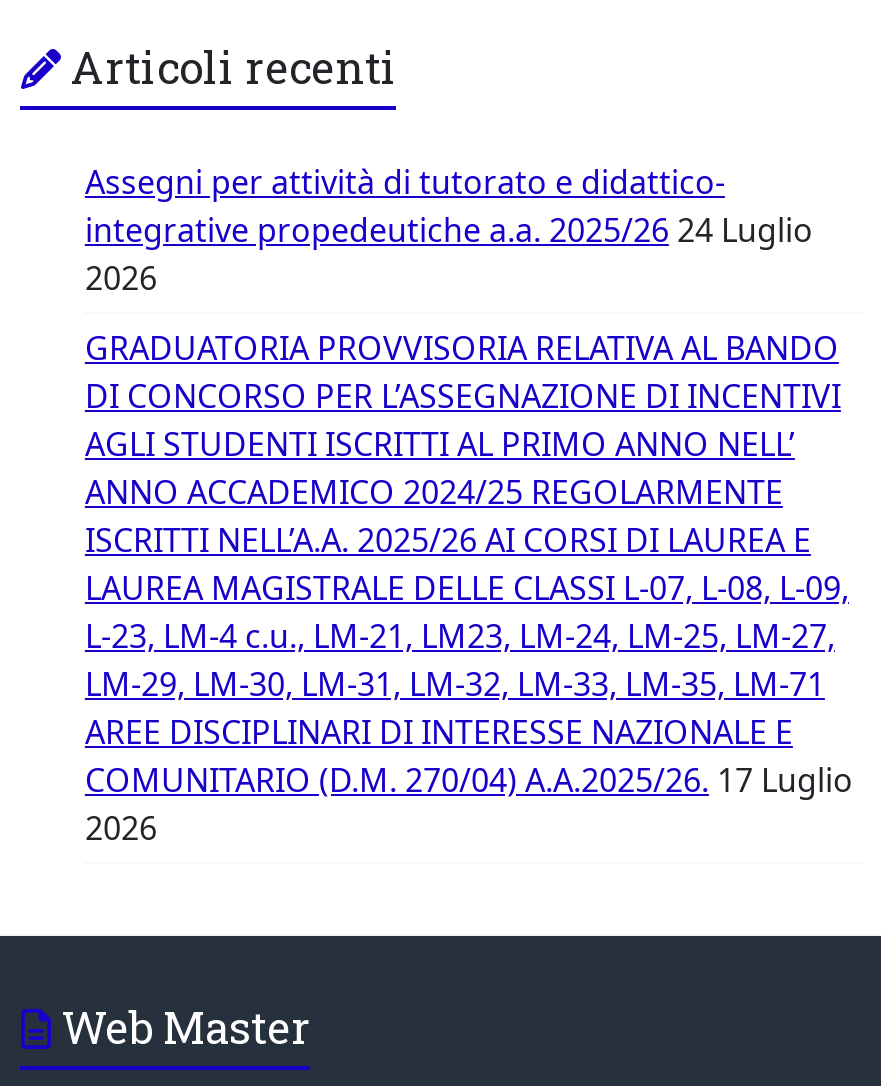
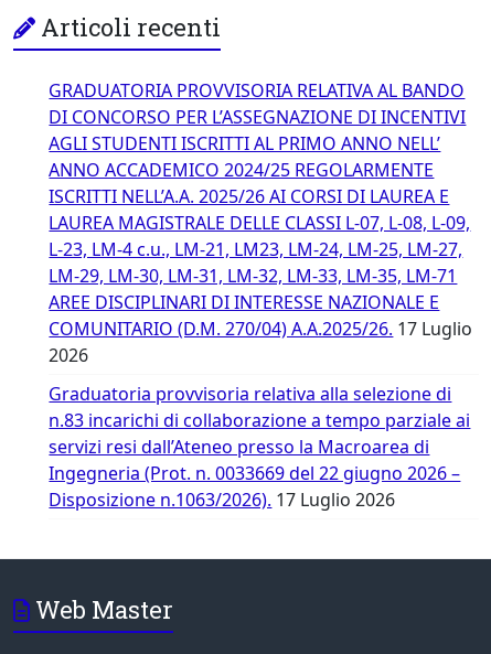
[85,159,813,299] Assegni per attività di tutorato e didattico- | integrative propedeutiche a.a. 2025/26 24 Luglio | 2026 -> none
moved [85,325,853,849] -> [49,78,473,367]: GRADUATORIA PROVVISORIA RELATIVA AL BANDO | DI CONCORSO PER L’ASSEGNAZIONE DI INCENTIVI | AGLI STUDENTI ISCRITTI AL PRIMO ANNO NELL’ | ... | COMUNITARIO (D.M. 270/04) A.A.2025/26. 17 Luglio | 2026
none -> [49,381,470,511] Graduatoria provvisoria relativa alla selezione di | n.83 incarichi di collaborazione a tempo parziale ai | servizi resi dall’Ateneo presso la Macroarea di | Ingegneria (Prot. n. 0033669 del 22 giugno 2026 – | Disposizione n.1063/2026). 17 Luglio 2026

